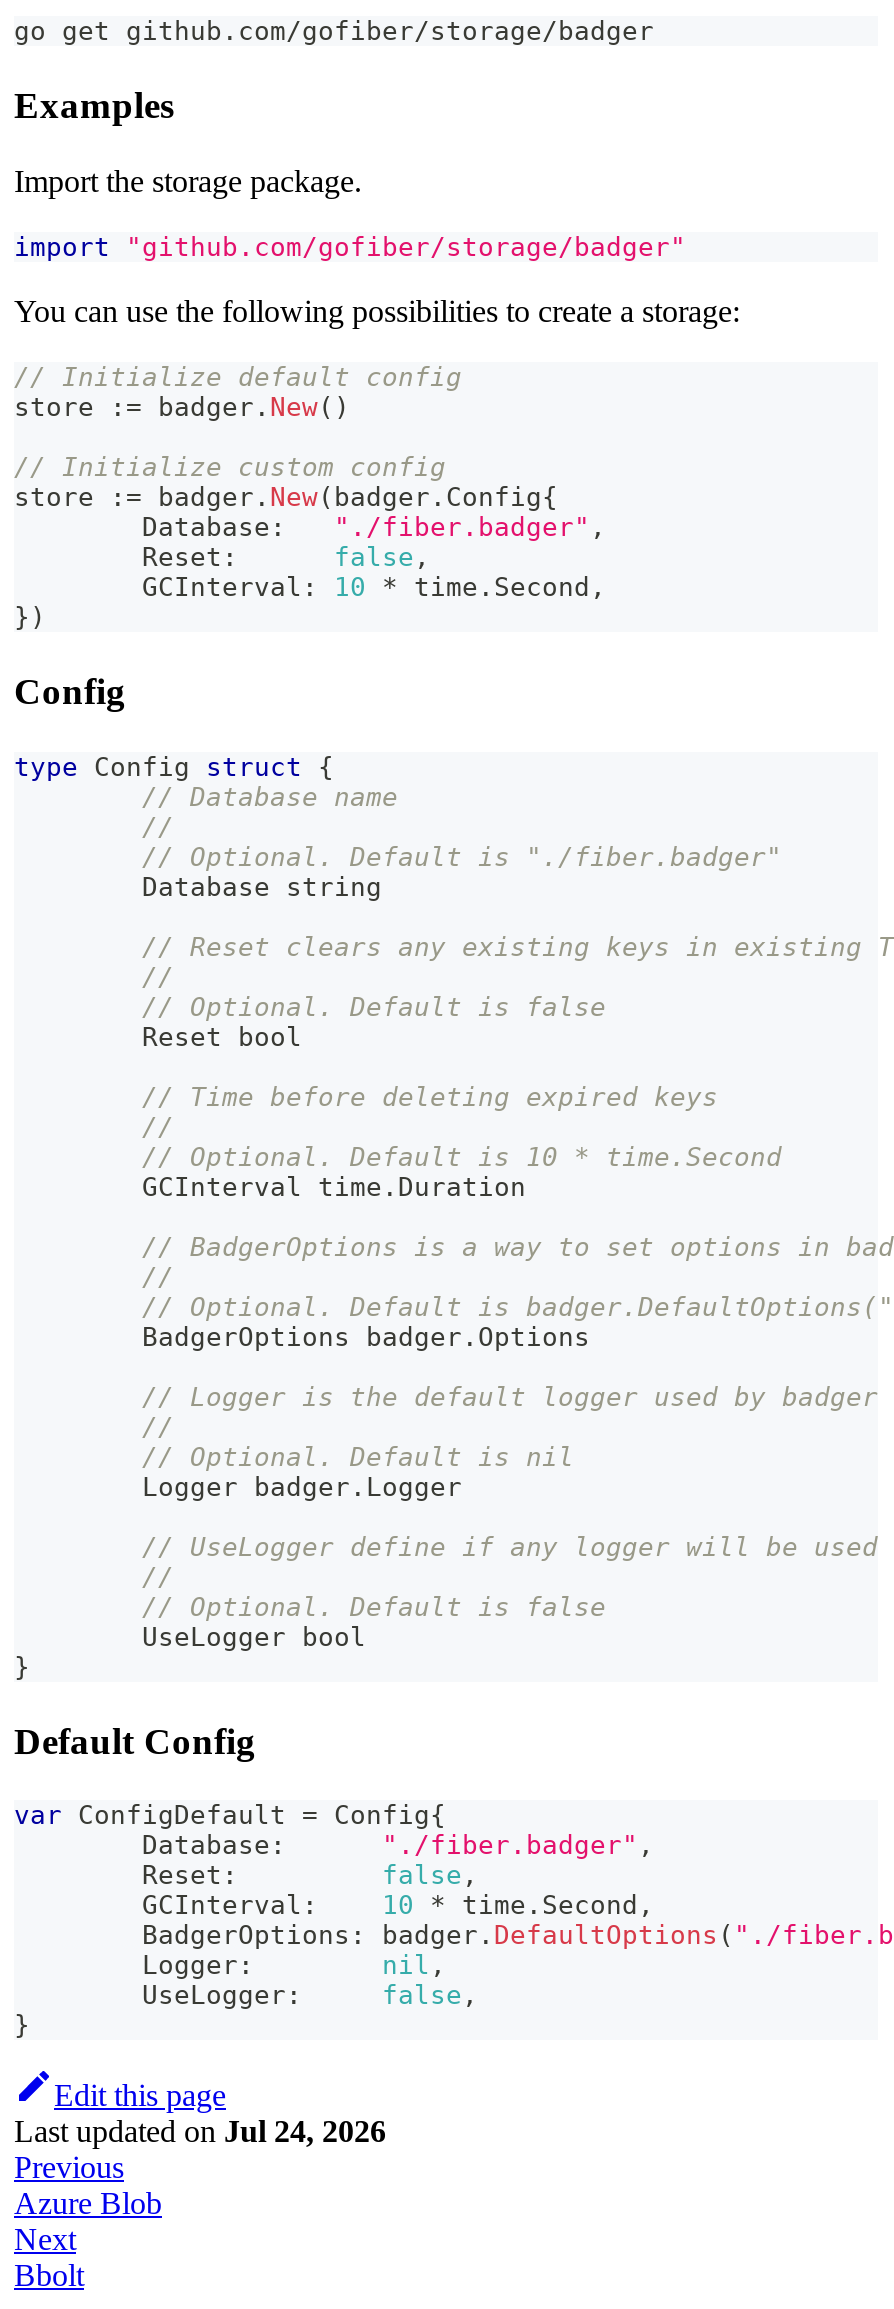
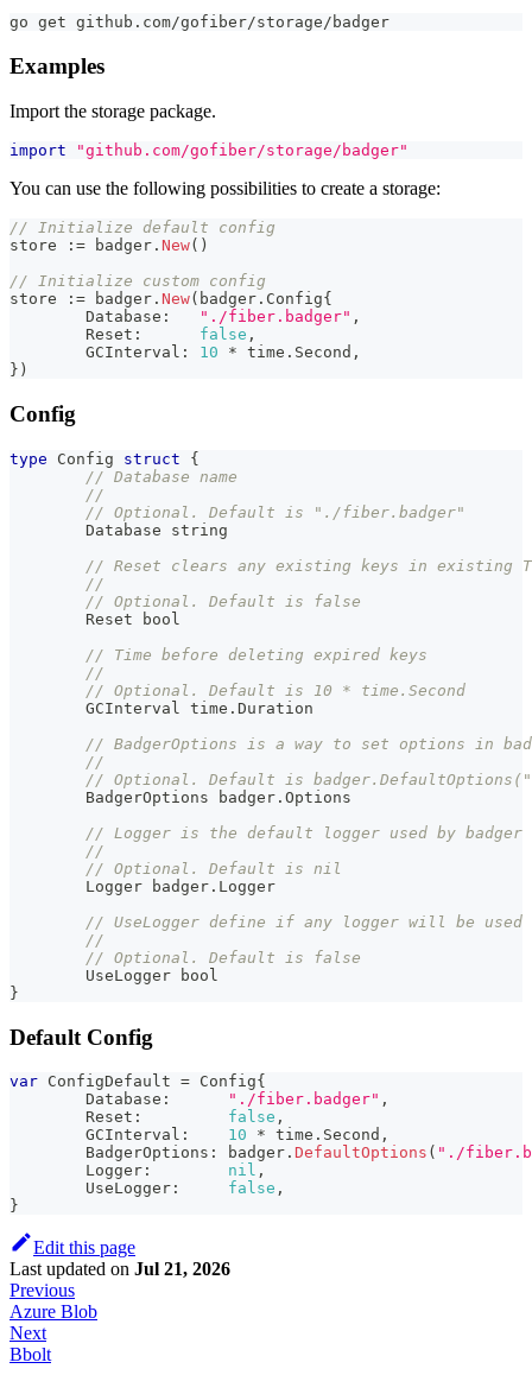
[14,2114,386,2148] Last updated on Jul 24, 2026 -> [9,1259,230,1279] Last updated on Jul 21, 2026

